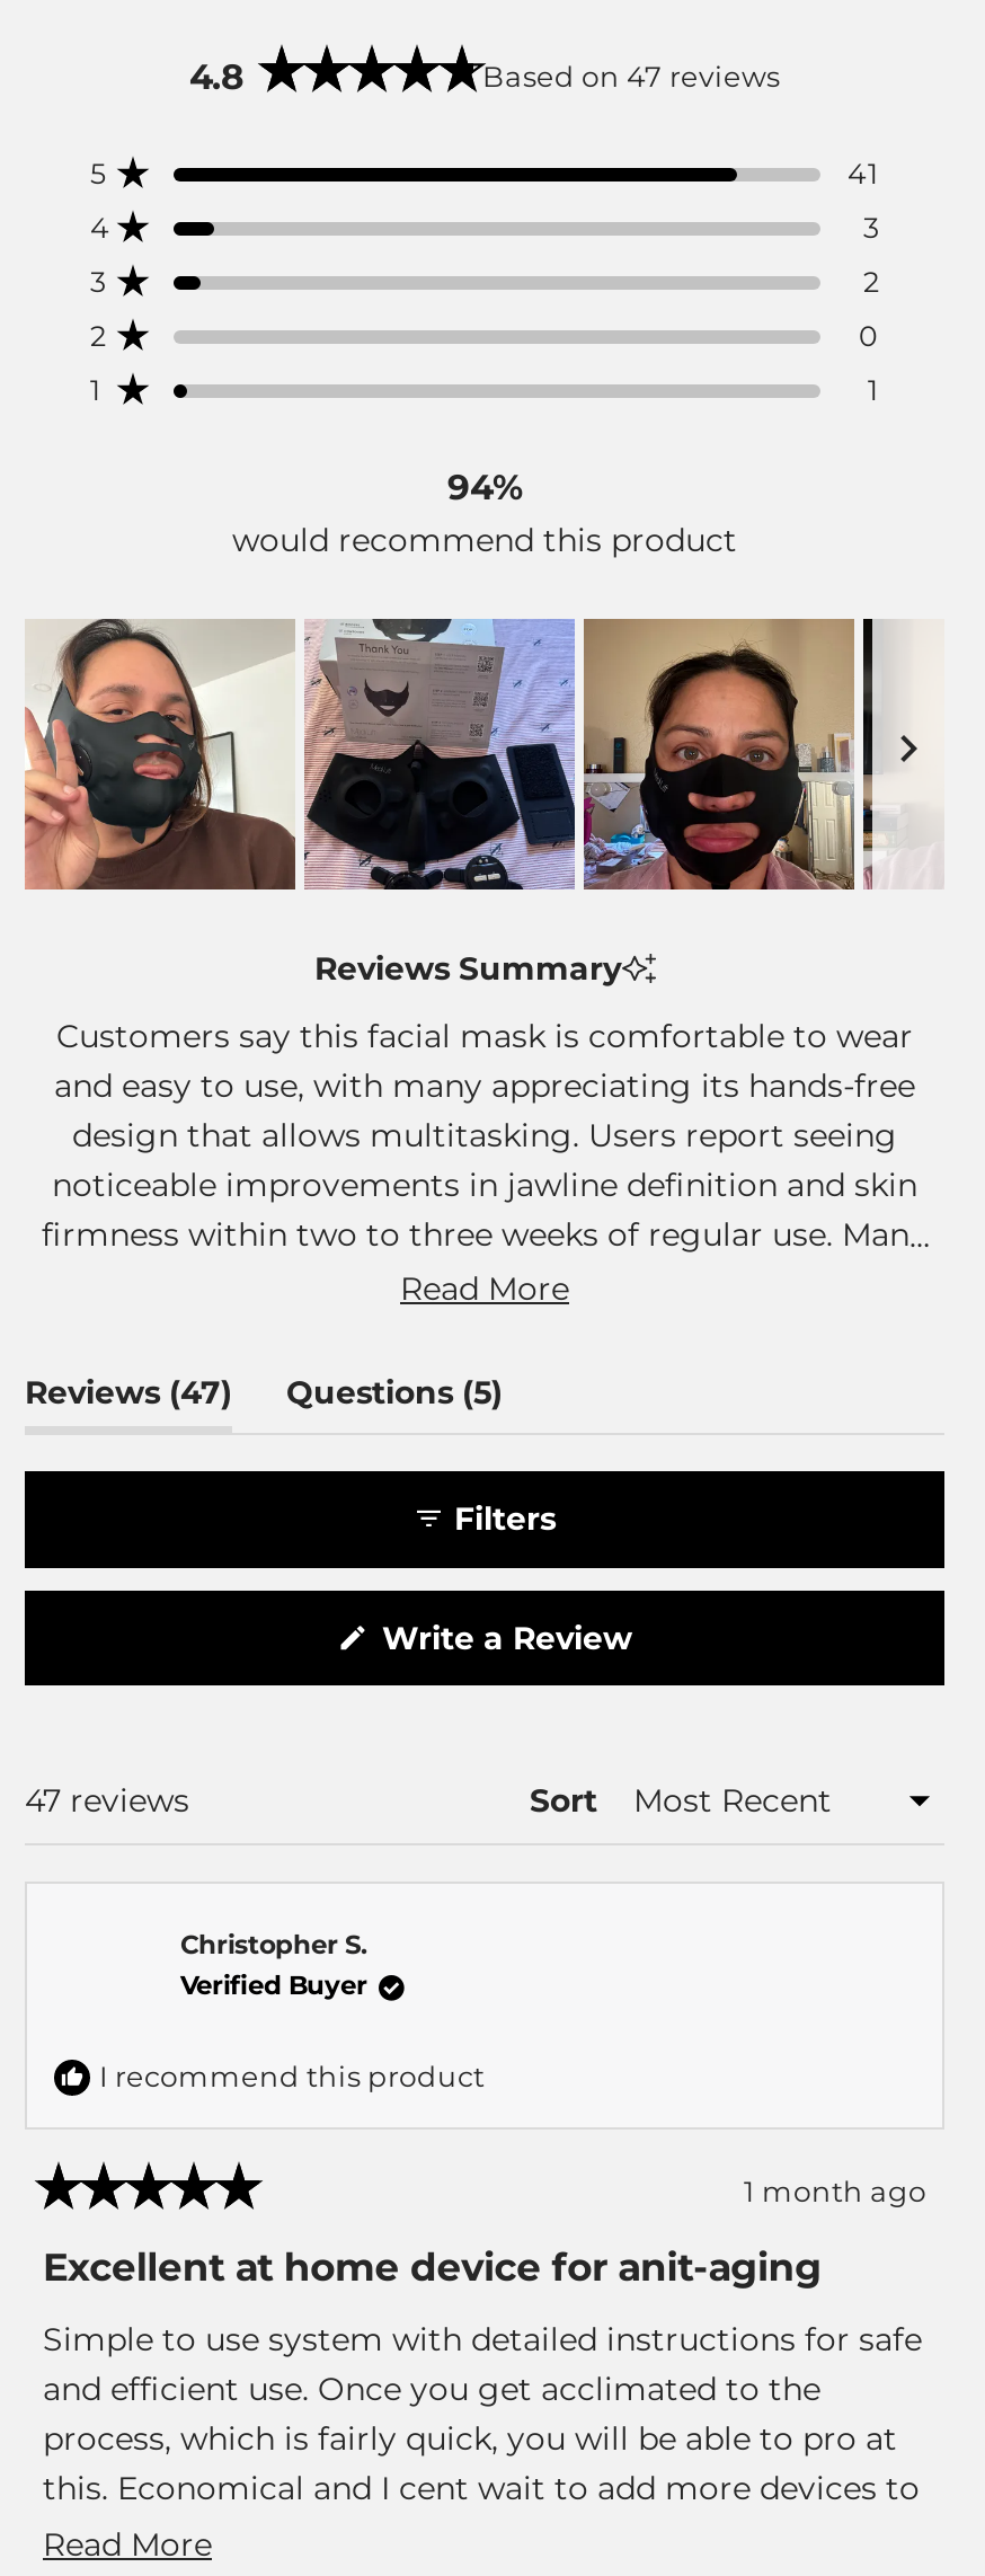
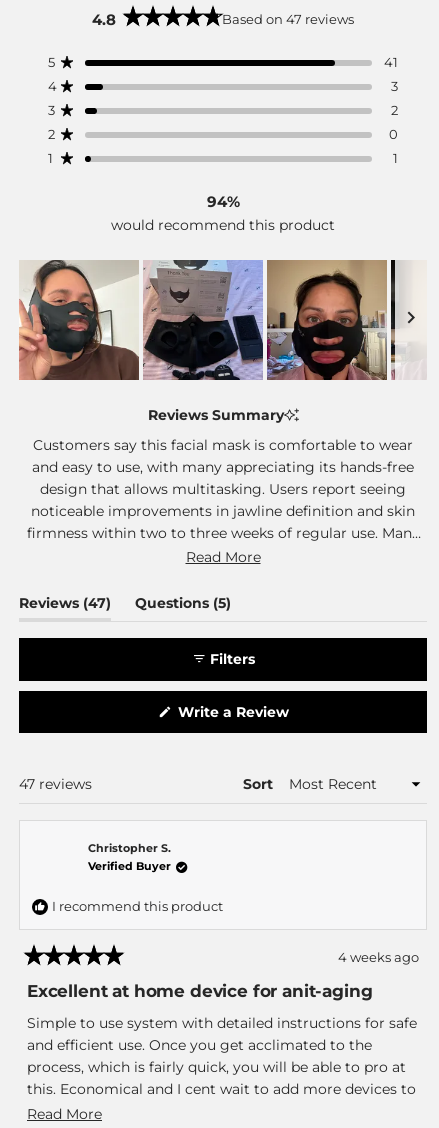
[744,2176,926,2210] 1 month ago -> [338,950,419,965] 4 weeks ago

